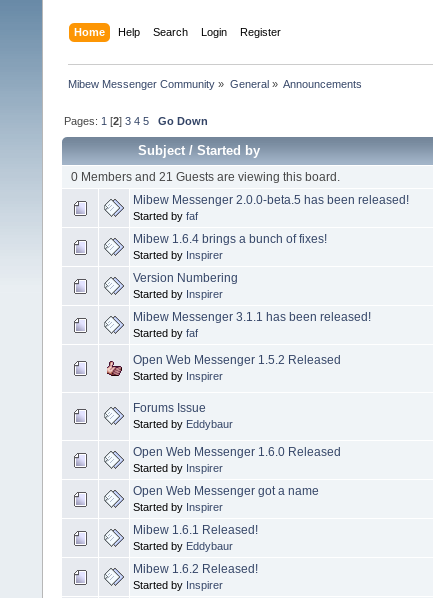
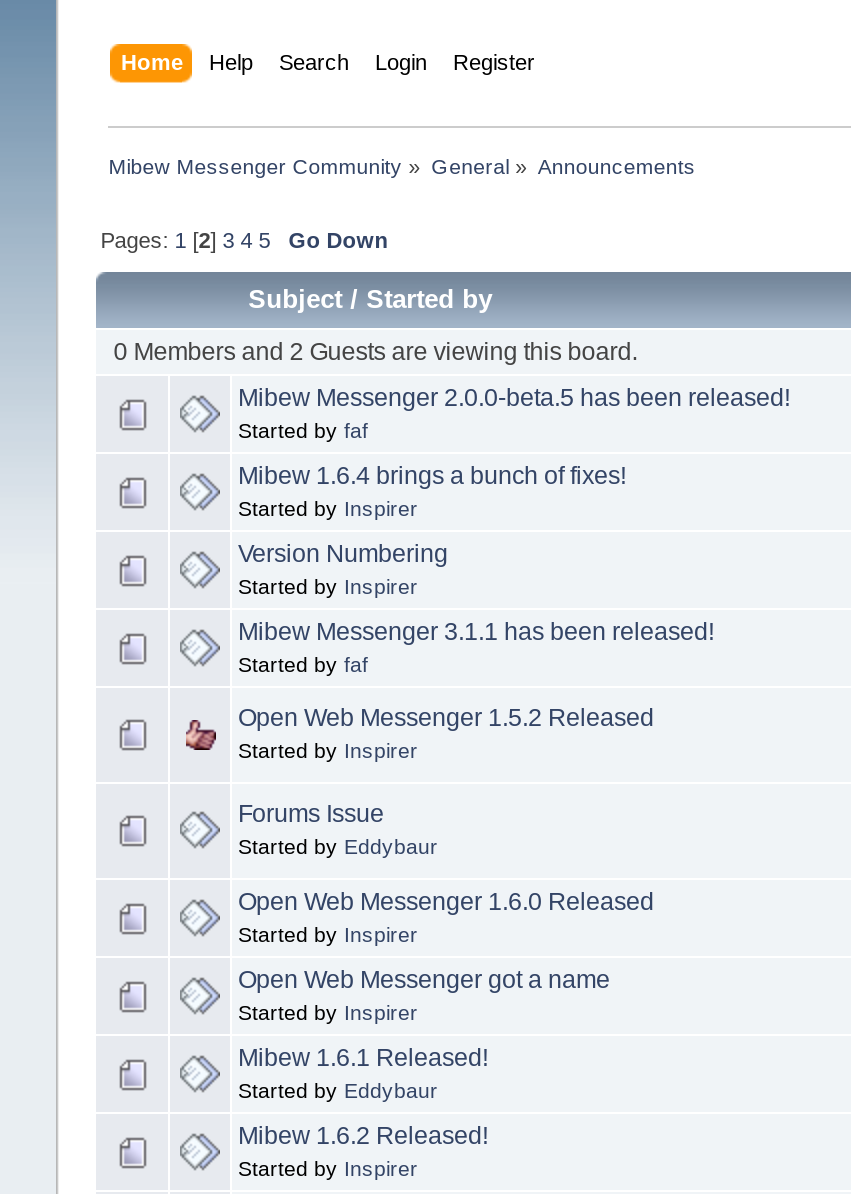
[71,169,340,183] 0 Members and 21 Guests are viewing this board. -> [113,337,637,365] 0 Members and 2 Guests are viewing this board.

